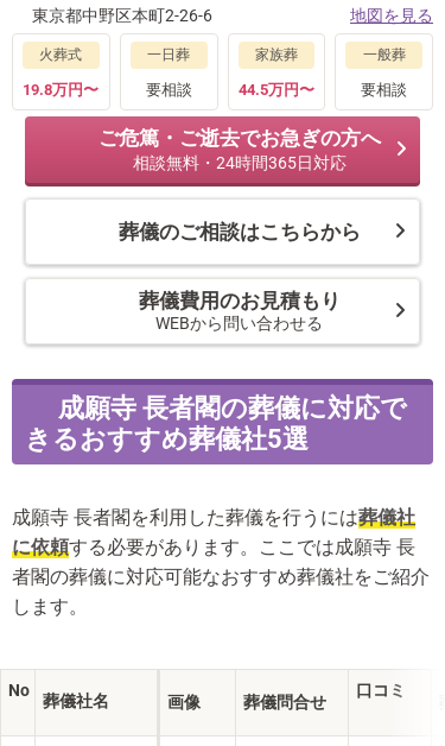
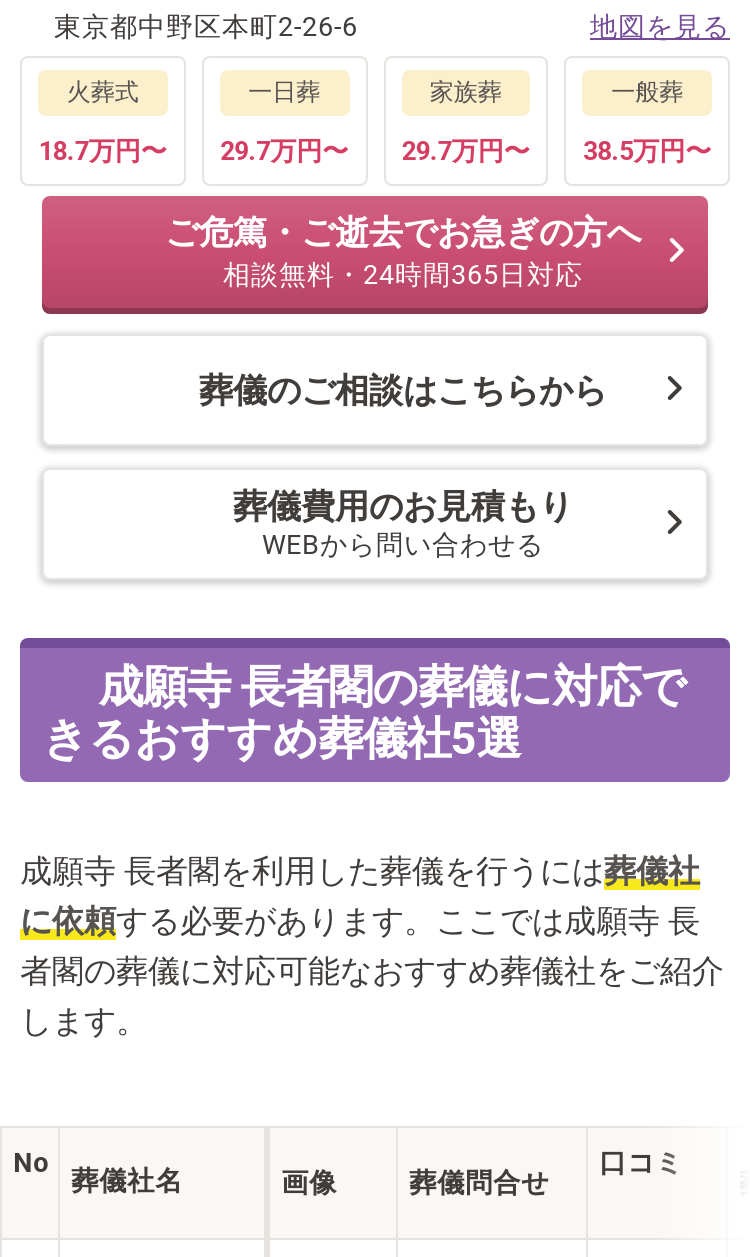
[23,80,99,98] 19.8万円〜 -> [39,135,167,165] 18.7万円〜
[145,80,192,98] 要相談 -> [220,135,348,165] 29.7万円〜
[238,80,314,98] 44.5万円〜 -> [402,135,530,165] 29.7万円〜
[361,80,407,98] 要相談 -> [583,135,711,165] 38.5万円〜

